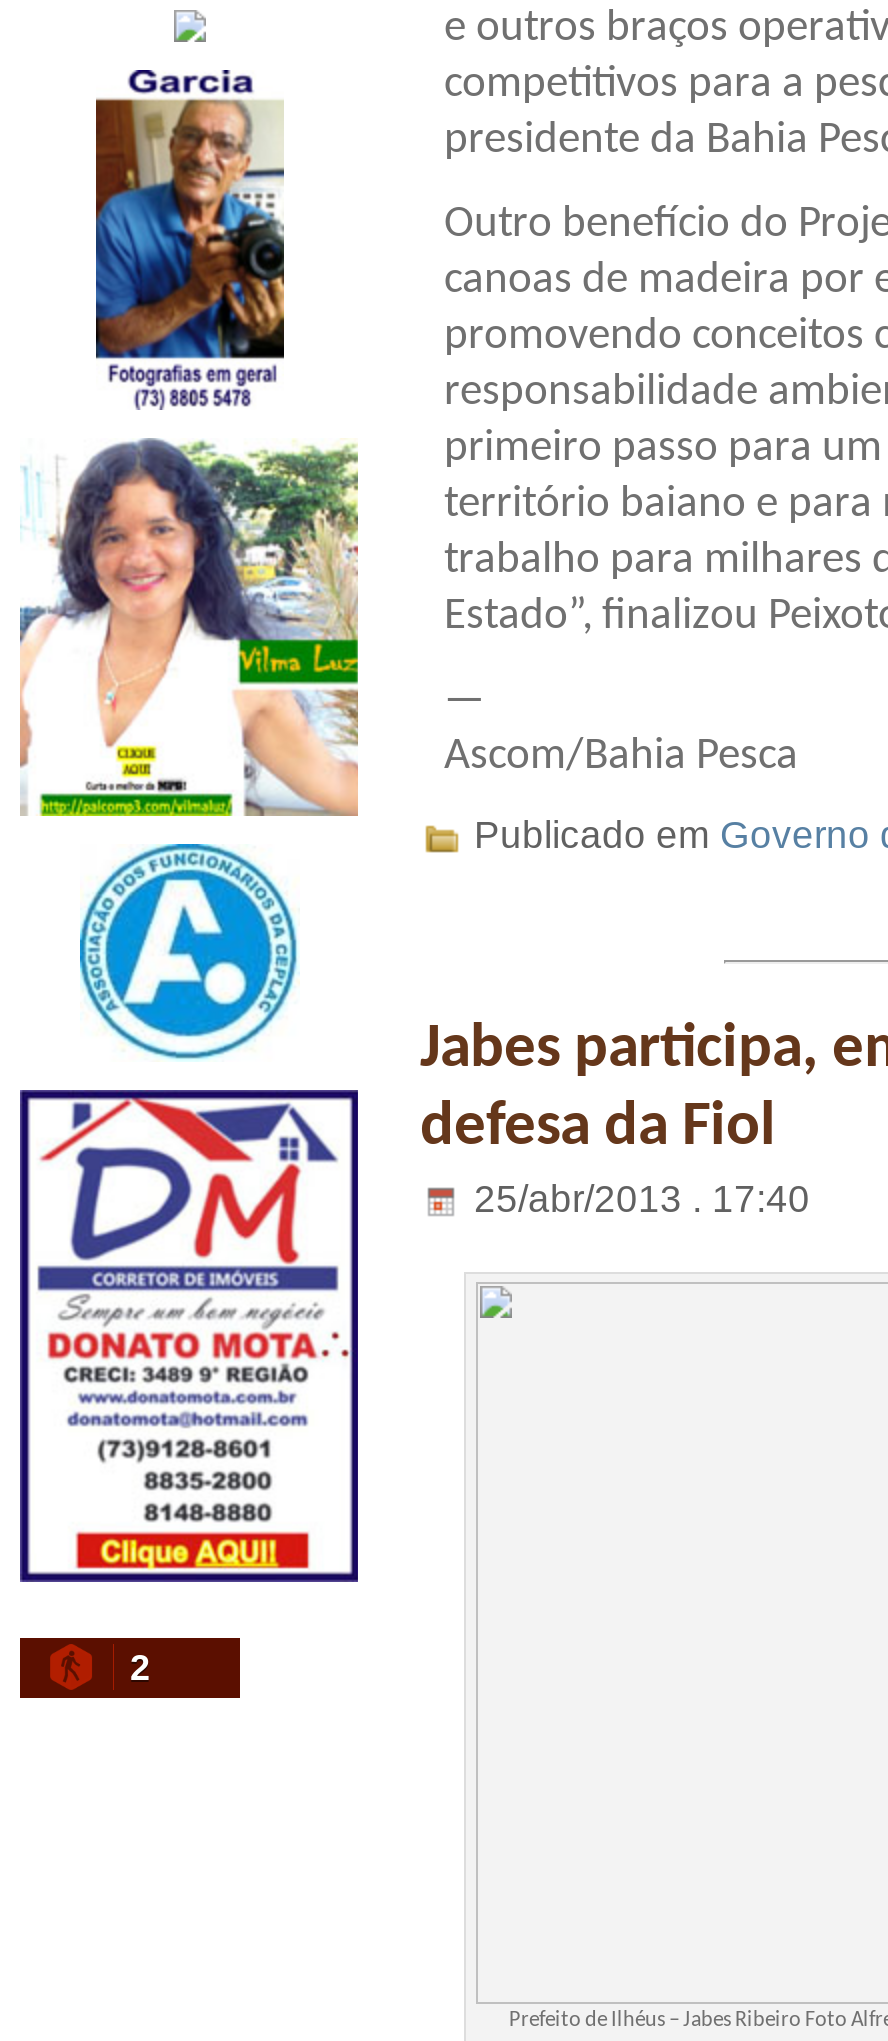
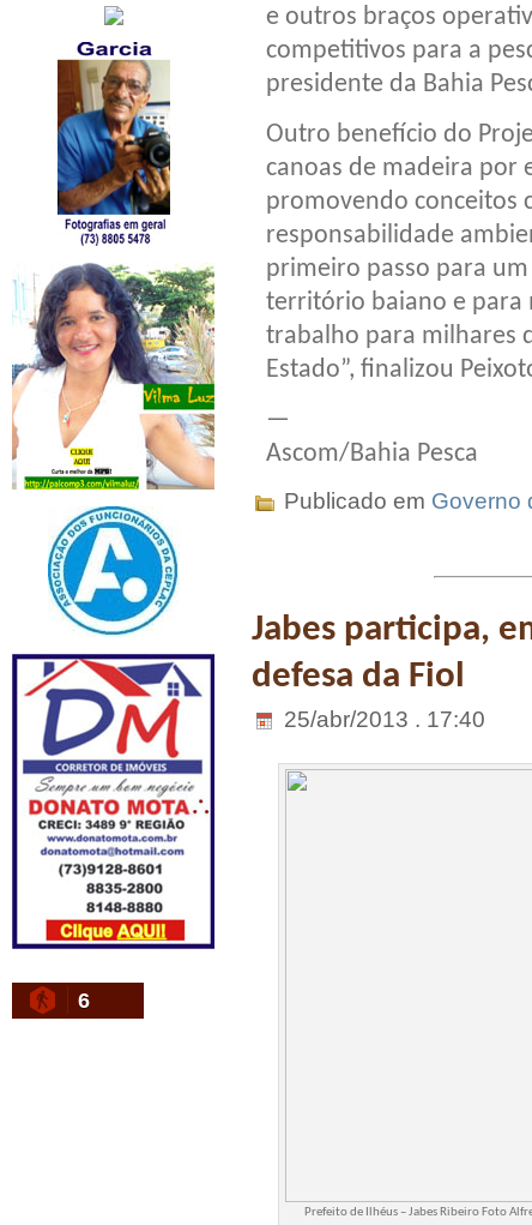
[130,1648,146,1688] 2 -> [78,989,87,1013] 6

